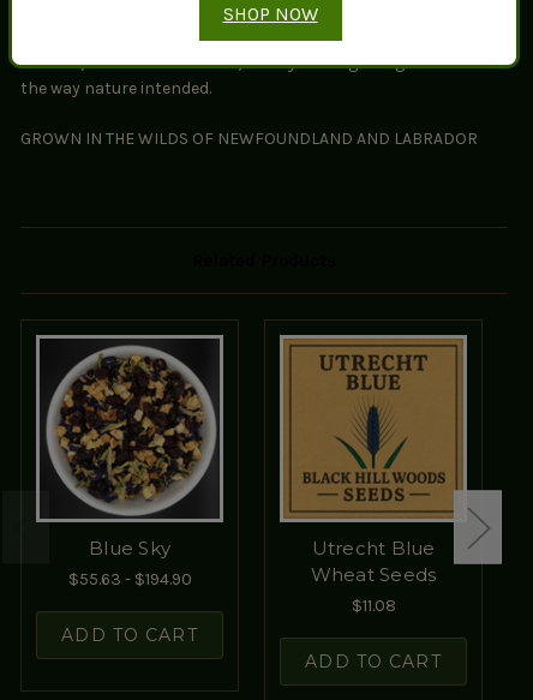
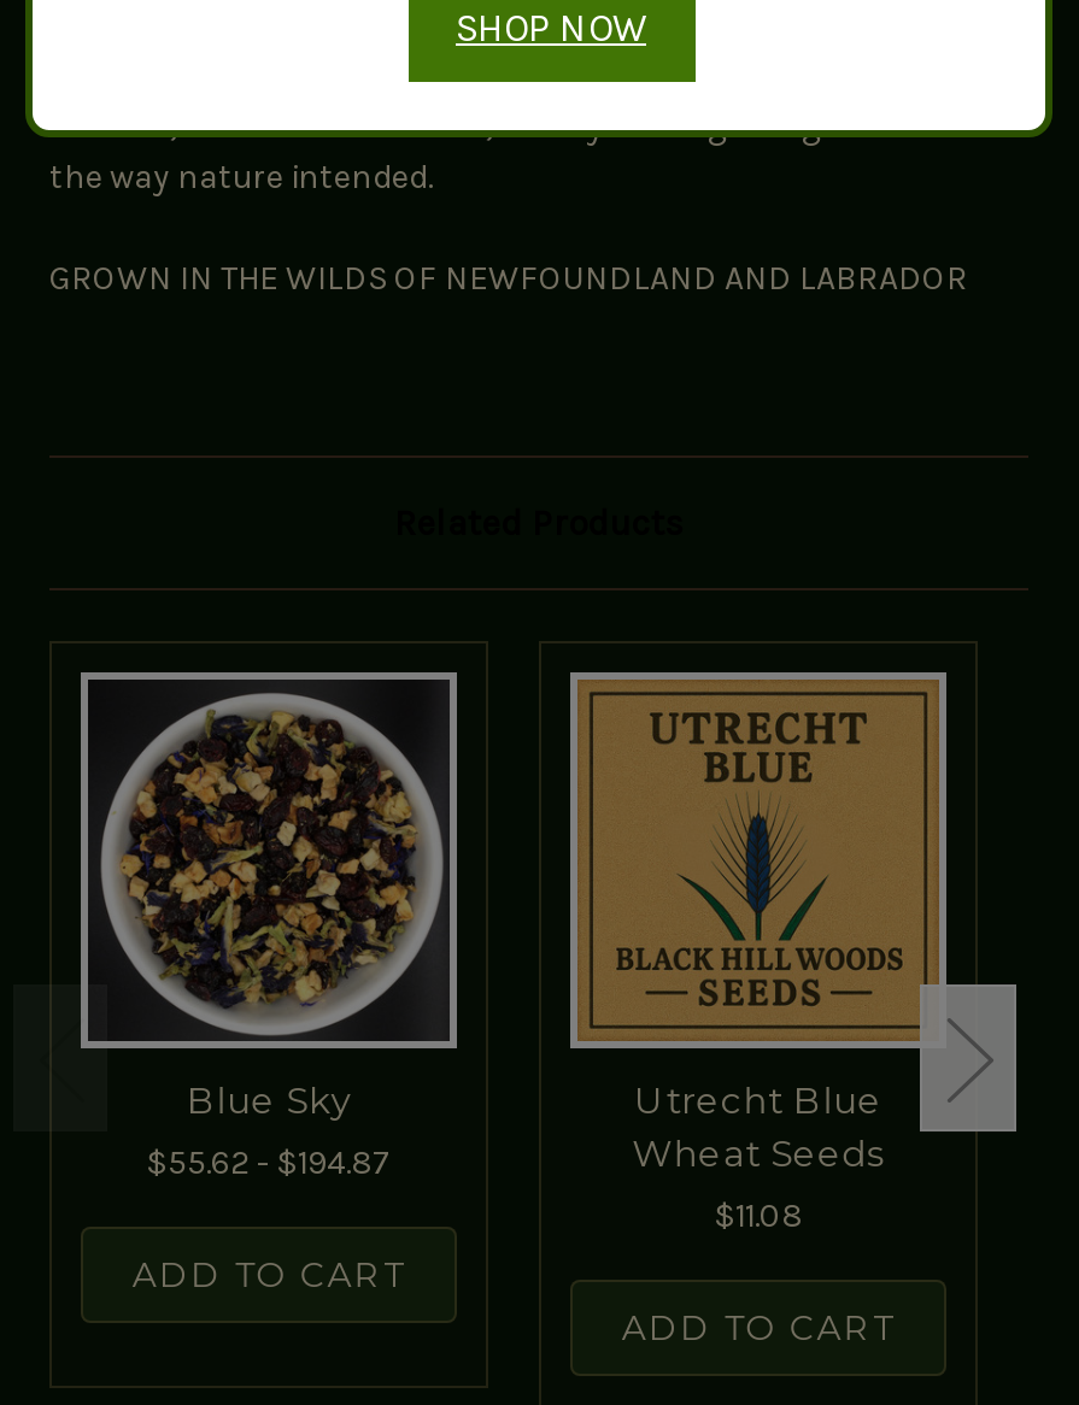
[68,569,191,590] $55.63 - $194.90 -> [146,1143,392,1184] $55.62 - $194.87

